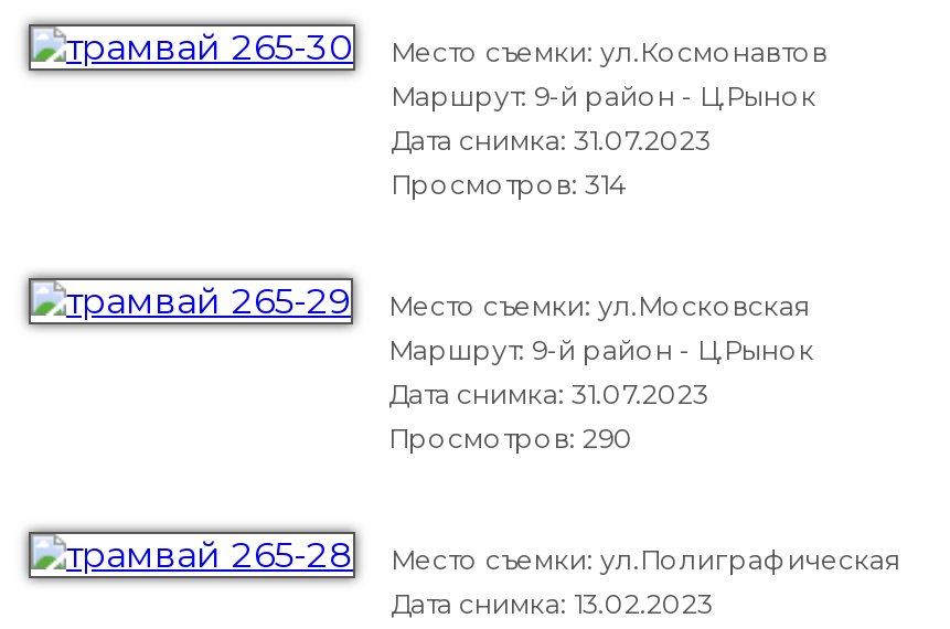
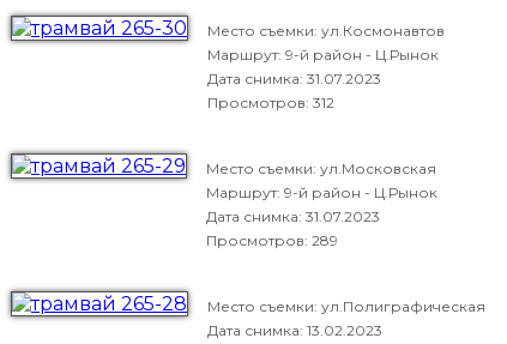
[391,168,627,202] Просмотров: 314 -> [207,94,334,112] Просмотров: 312
[388,422,633,455] Просмотров: 290 -> [206,232,338,250] Просмотров: 289

